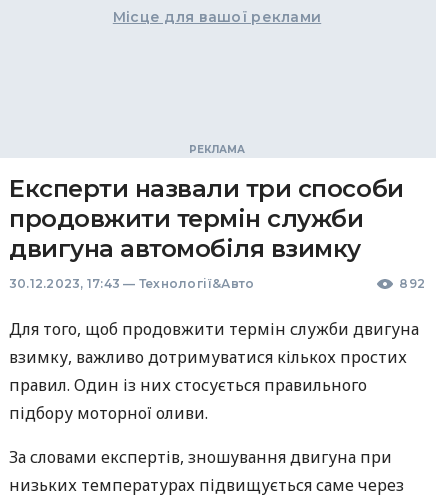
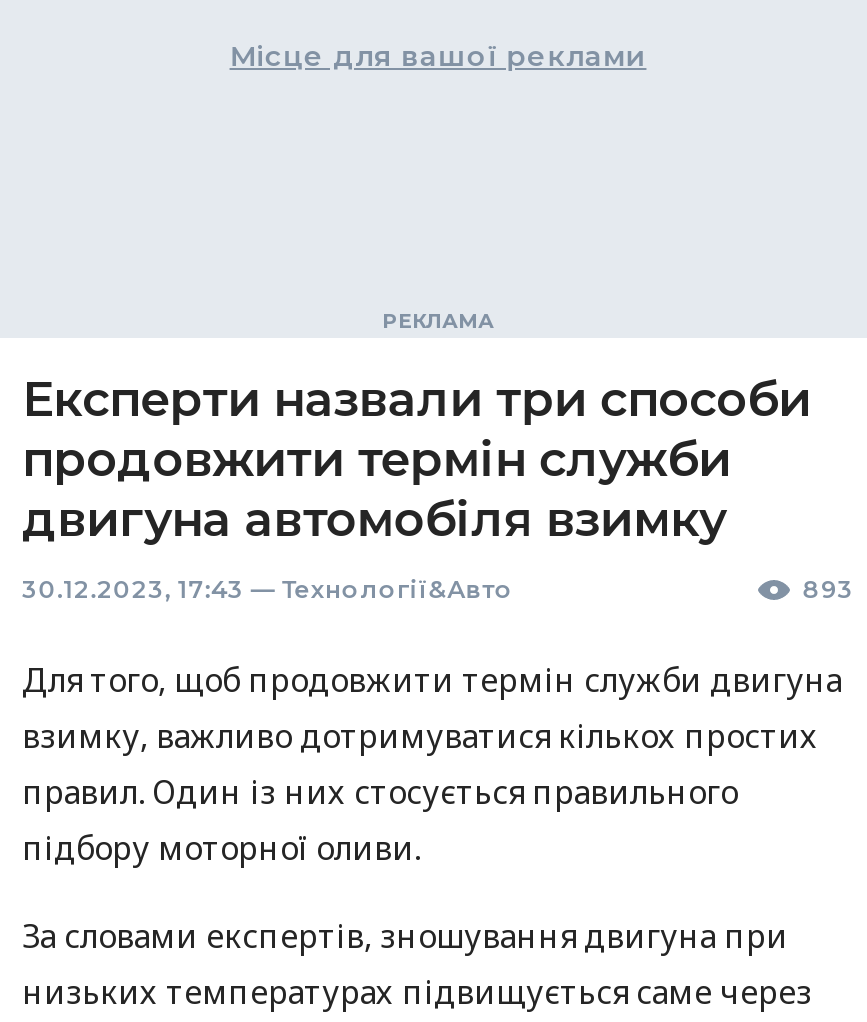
[399,276,425,291] 892 -> [803,575,854,605] 893

